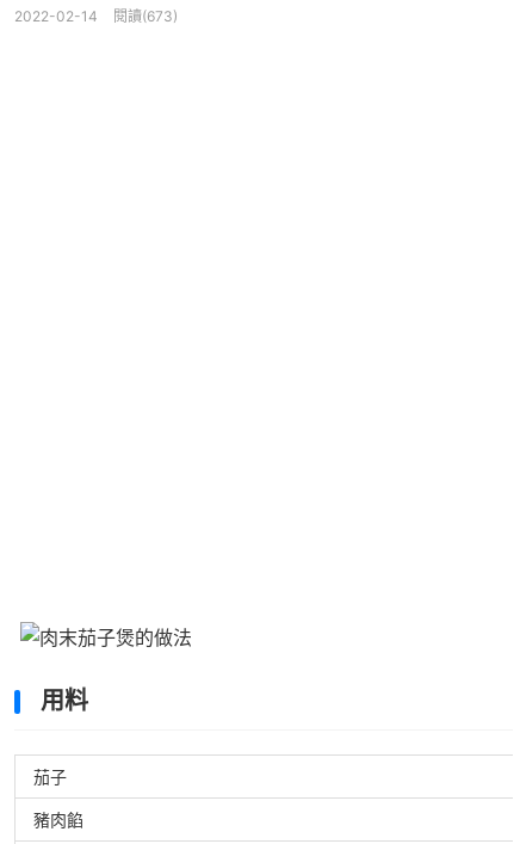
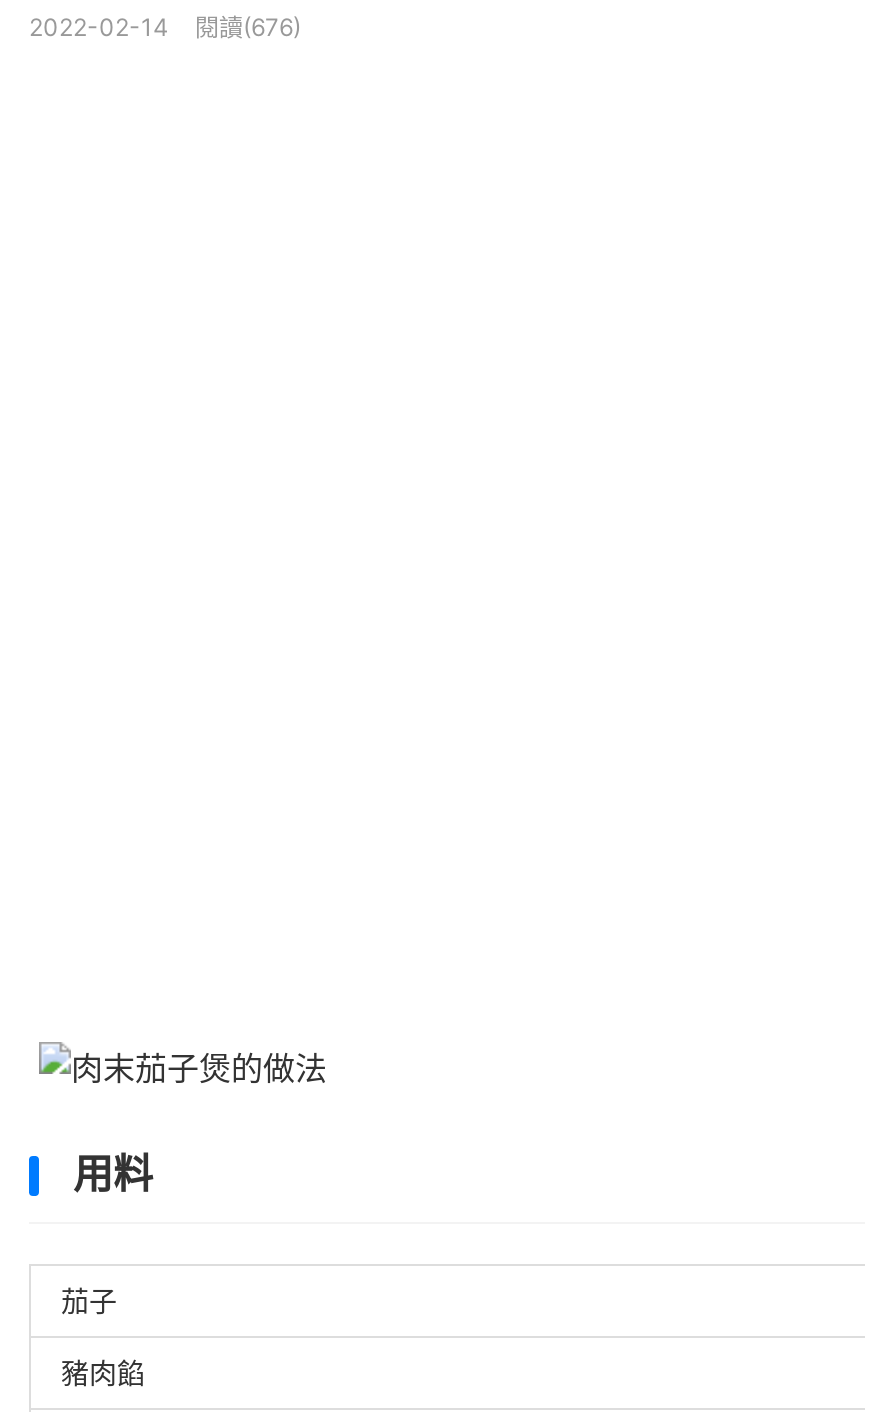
[14,7,178,25] 2022-02-14 閱讀(673) -> [29,12,301,42] 2022-02-14 閱讀(676)

